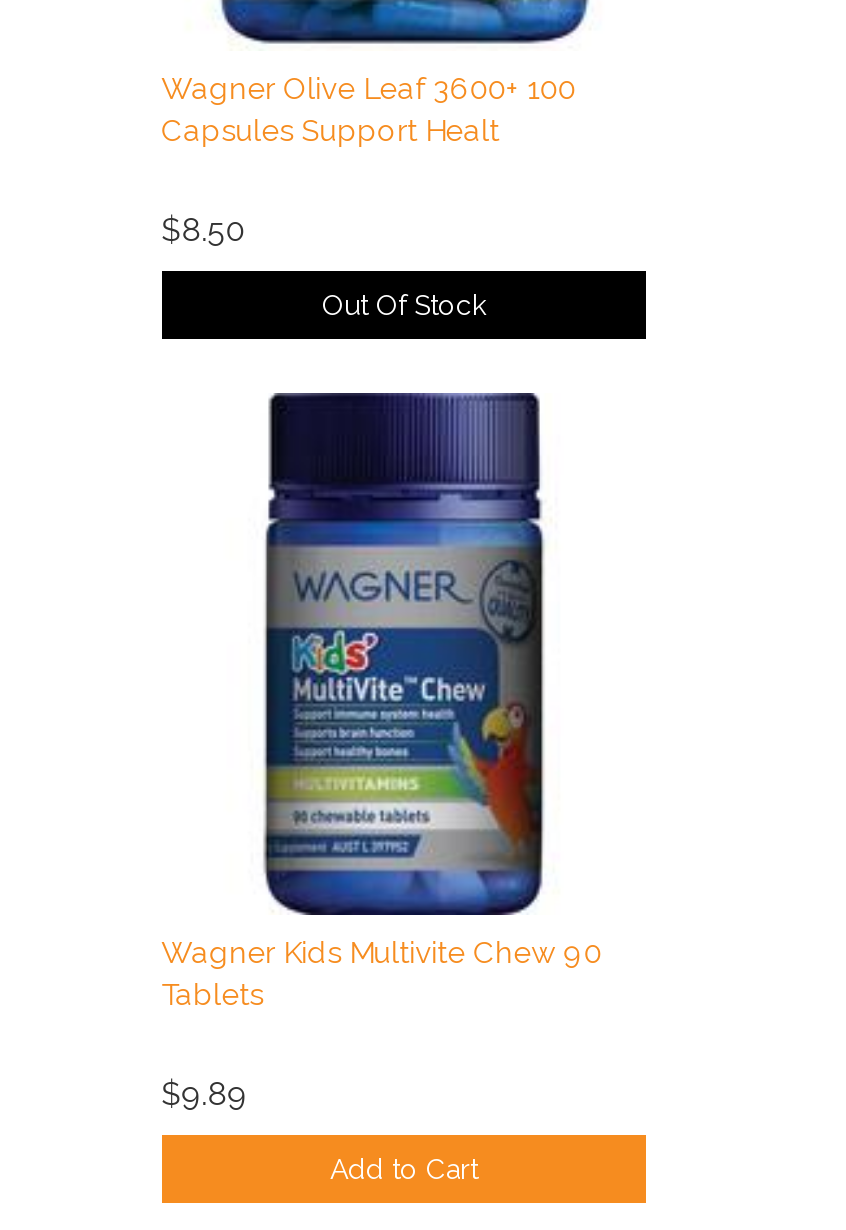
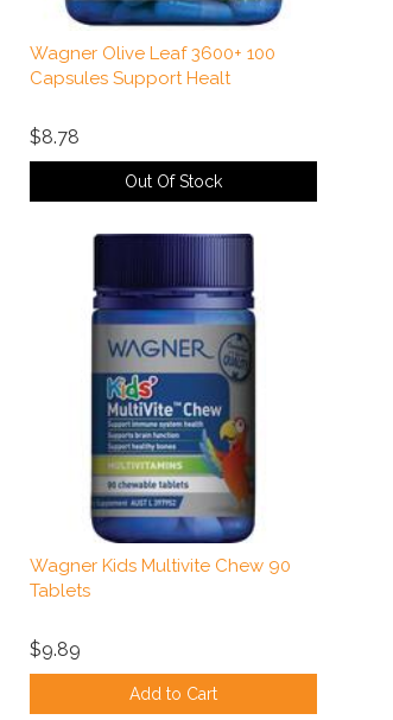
[161,212,245,250] $8.50 -> [29,126,79,148] $8.78

